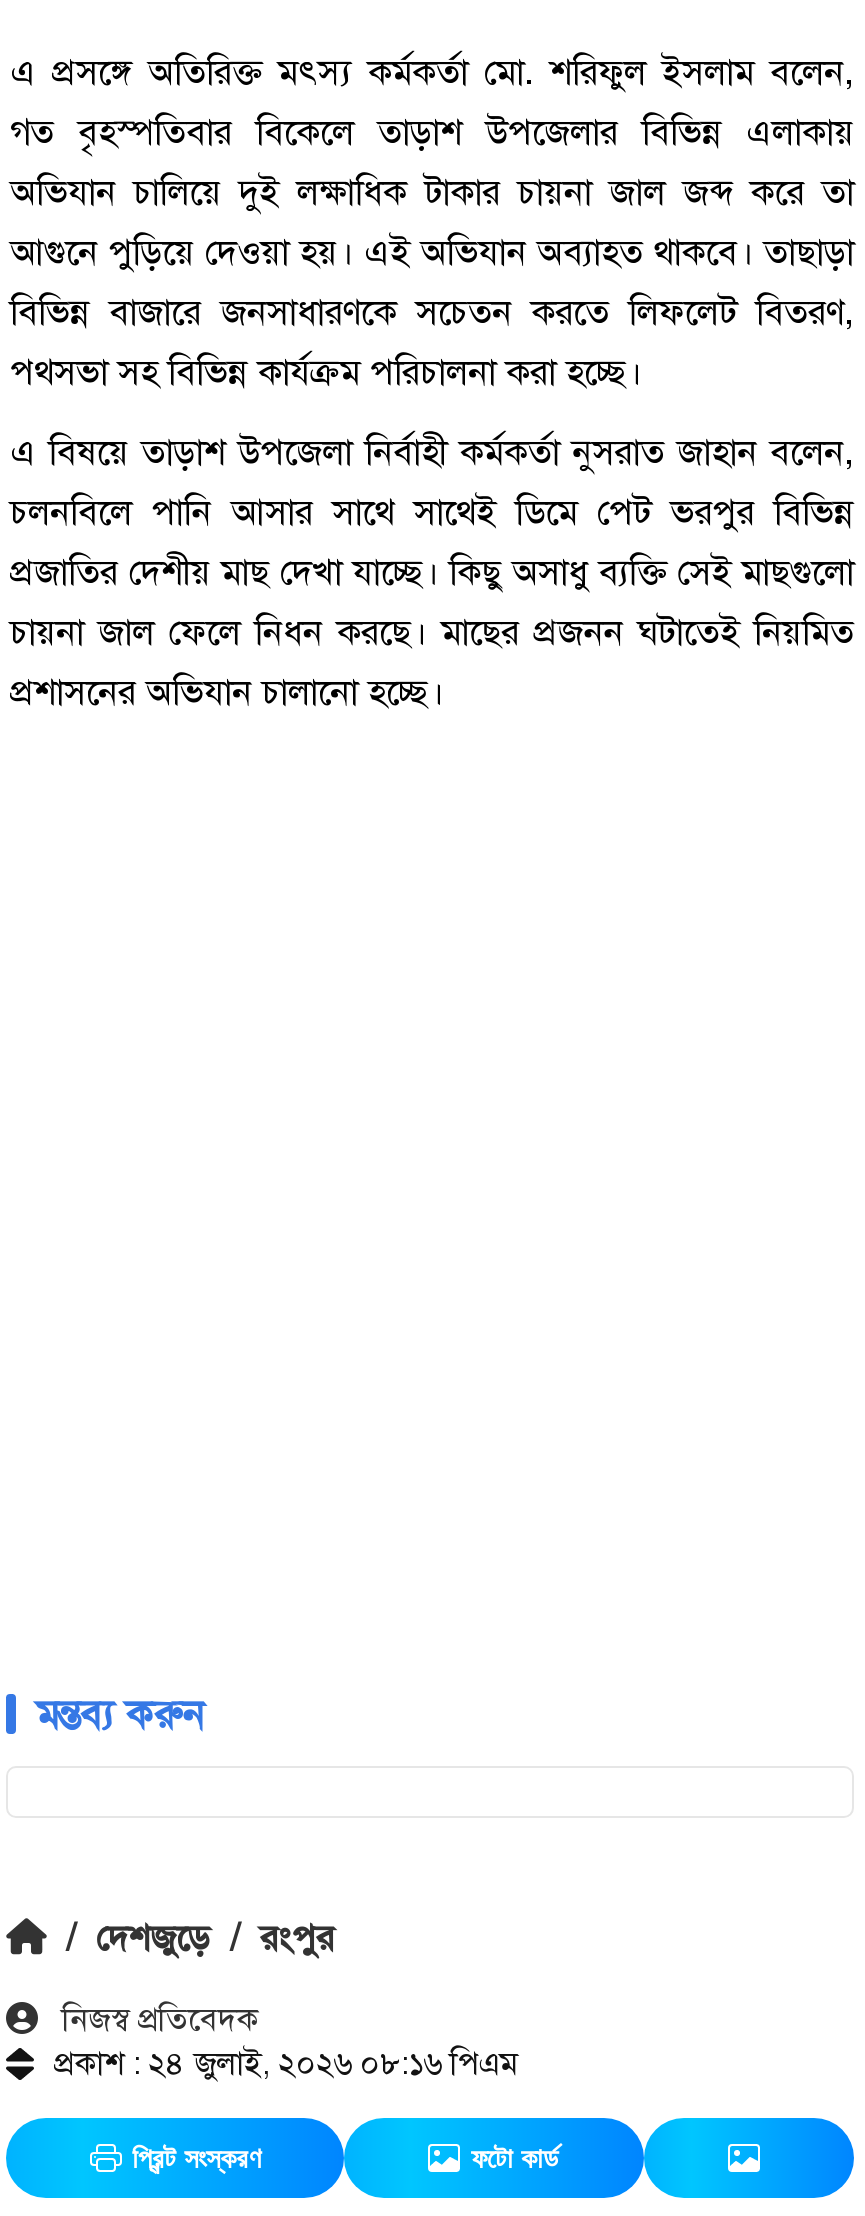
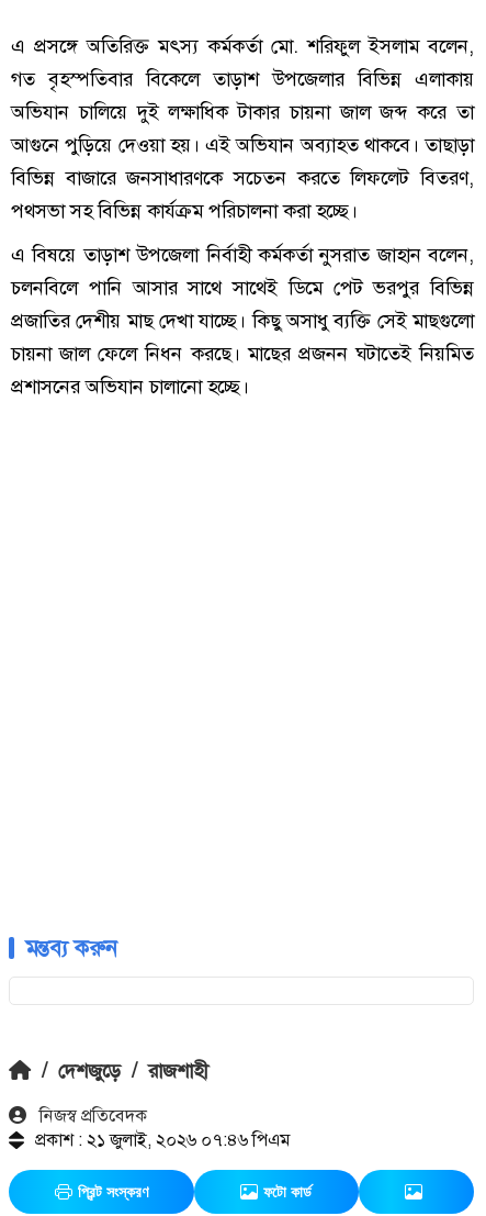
[66,1913,334,1961] / দেশজুড়ে / রংপুর -> [42,1057,207,1084] / দেশজুড়ে / রাজশাহী
[54,2041,518,2083] প্রকাশ : ২৪ জুলাই, ২০২৬ ০৮:১৬ পিএম -> [35,1128,290,1151] প্রকাশ : ২১ জুলাই, ২০২৬ ০৭:৪৬ পিএম

